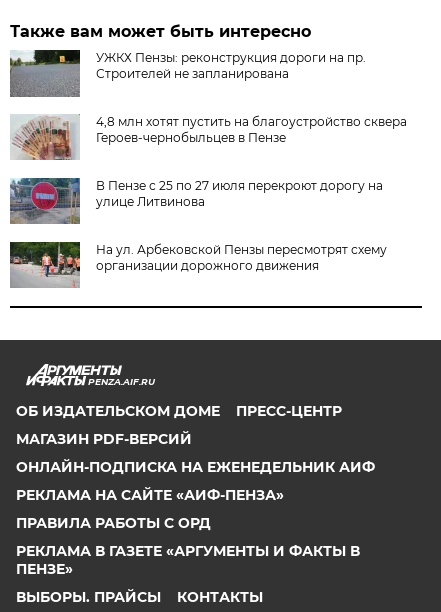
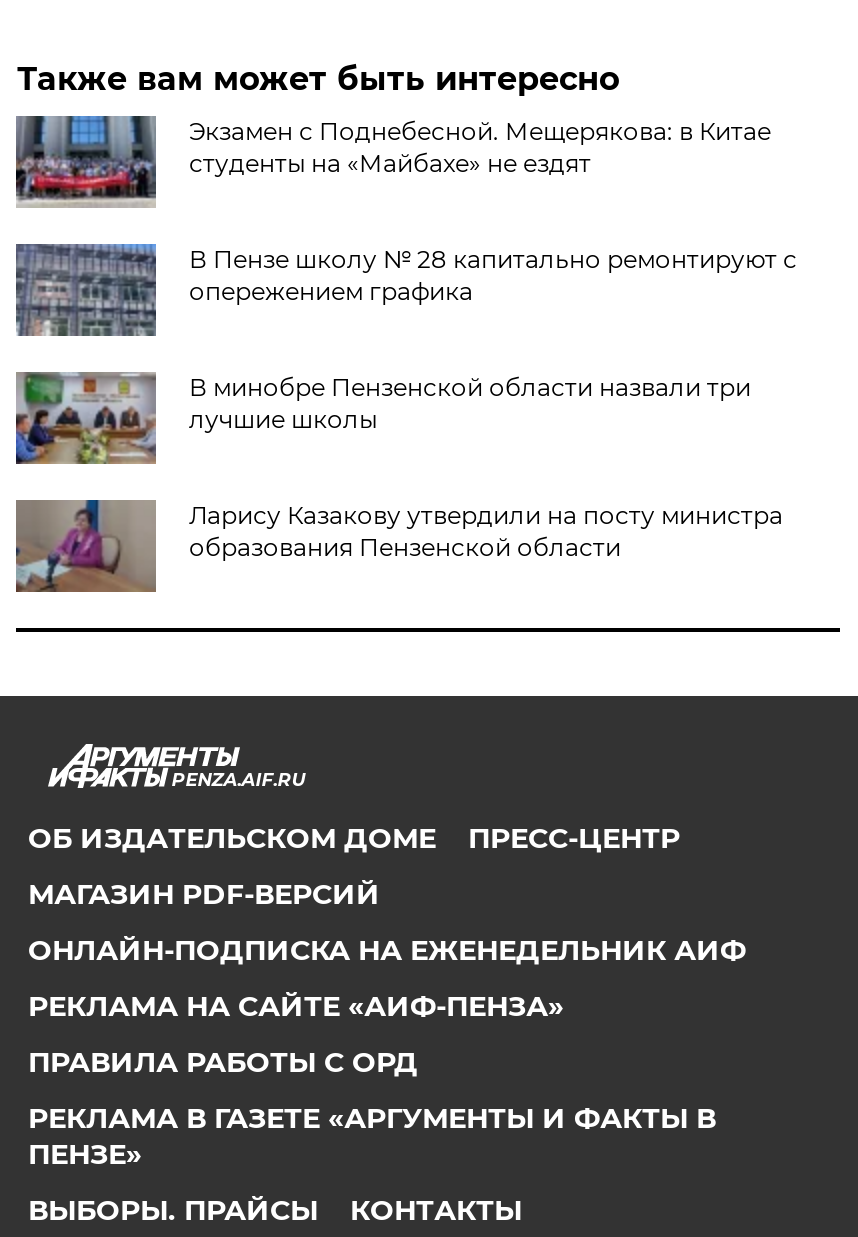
[9,49,366,98] [image] | УЖКХ Пензы: реконструкция дороги на пр. | Строителей не запланирована -> [14,114,771,208] [image] | Экзамен с Поднебесной. Мещерякова: в Китае | студенты на «Майбахе» не ездят
[11,114,407,161] [image] | 4,8 млн хотят пустить на благоустройство сквера | Героев-чернобыльцев в Пензе -> [14,242,797,338] [image] | В Пензе школу № 28 капитально ремонтируют с | опережением графика
[9,177,383,224] [image] | В Пензе с 25 по 27 июля перекроют дорогу на | улице Литвинова -> [14,370,751,466] [image] | В минобре Пензенской области назвали три | лучшие школы
[9,241,387,288] [image] | На ул. Арбековской Пензы пересмотрят схему | организации дорожного движения -> [14,498,783,594] [image] | Ларису Казакову утвердили на посту министра | образования Пензенской области

